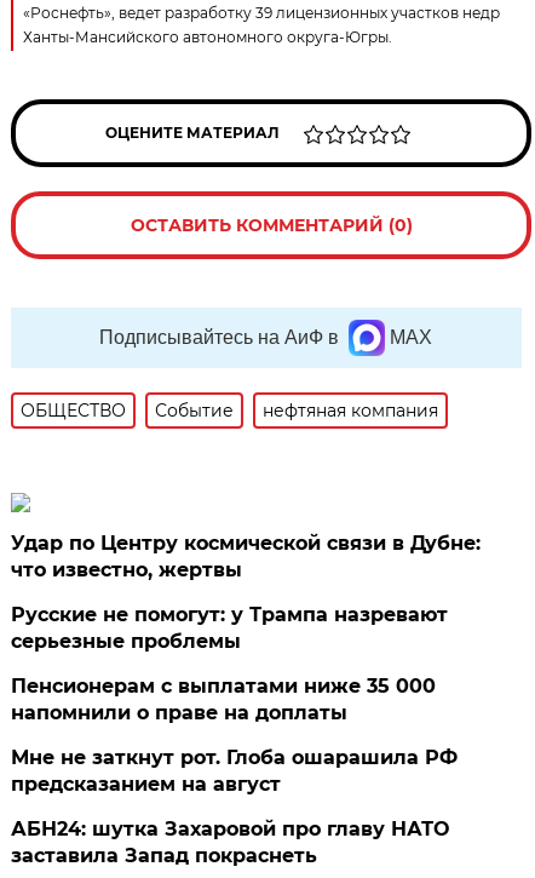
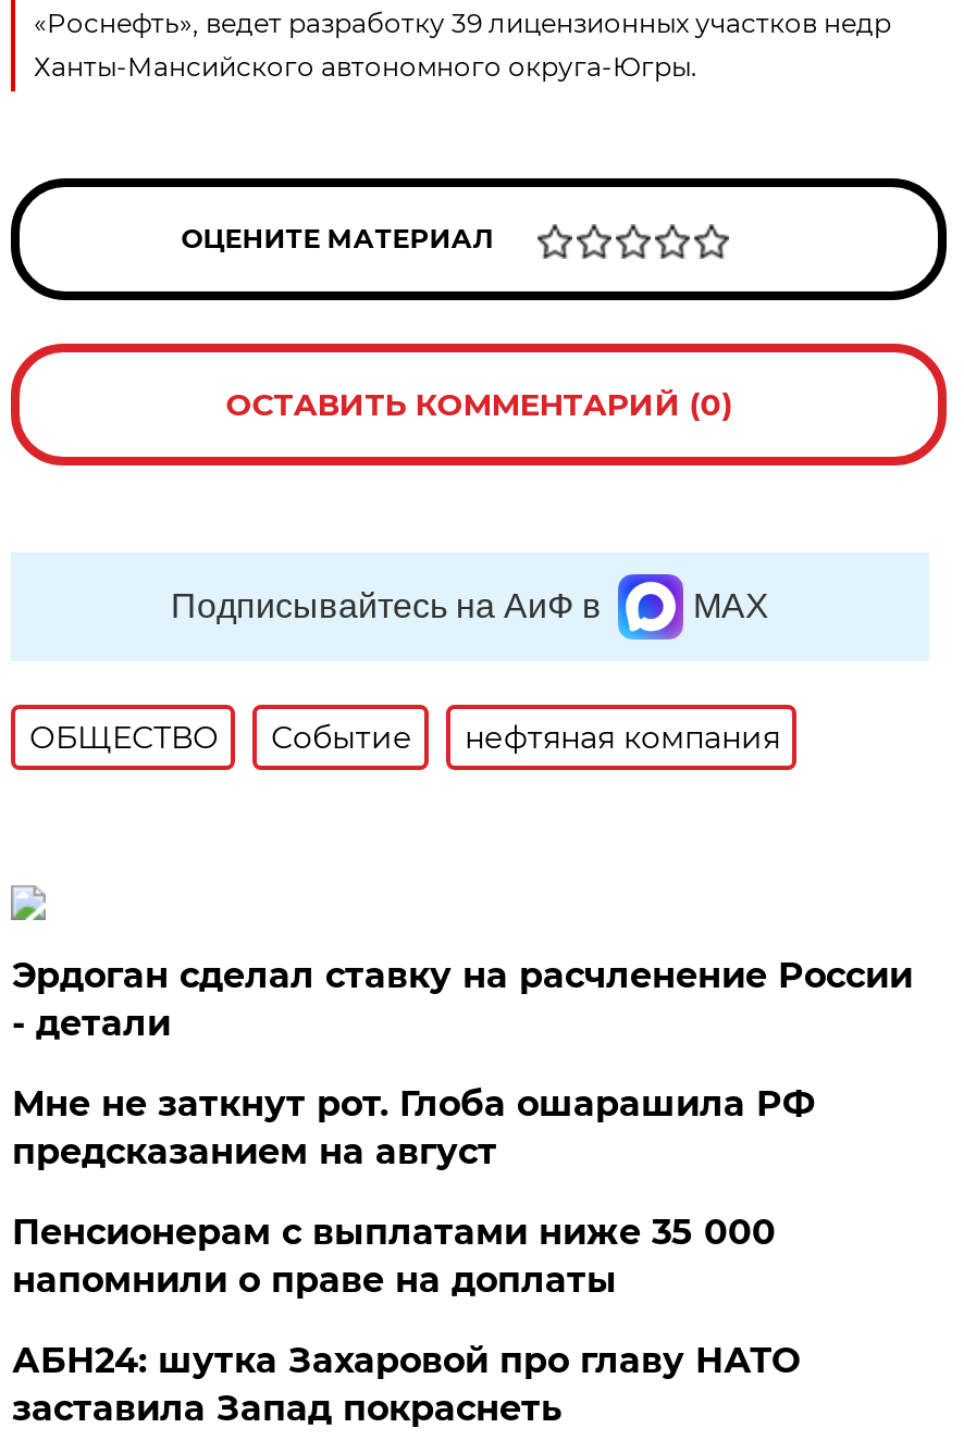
[11,532,481,581] Удар по Центру космической связи в Дубне: | что известно, жертвы -> [12,955,913,1044] Эрдоган сделал ставку на расчленение России | - детали
[11,603,448,653] Русские не помогут: у Трампа назревают | серьезные проблемы -> none
moved [11,746,458,796] -> [12,1083,815,1172]: Мне не заткнут рот. Глоба ошарашила РФ | предсказанием на август

